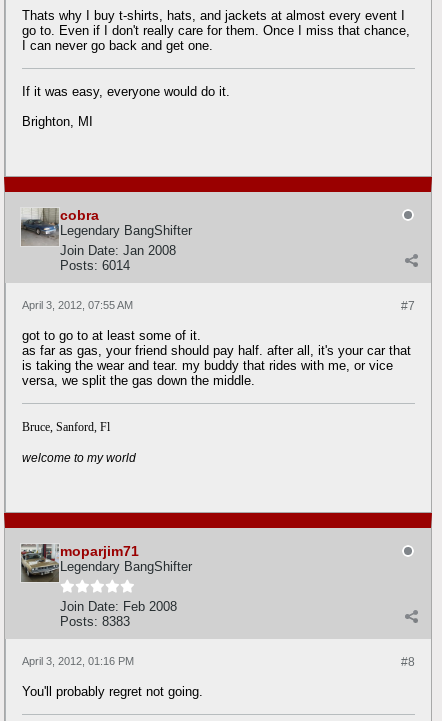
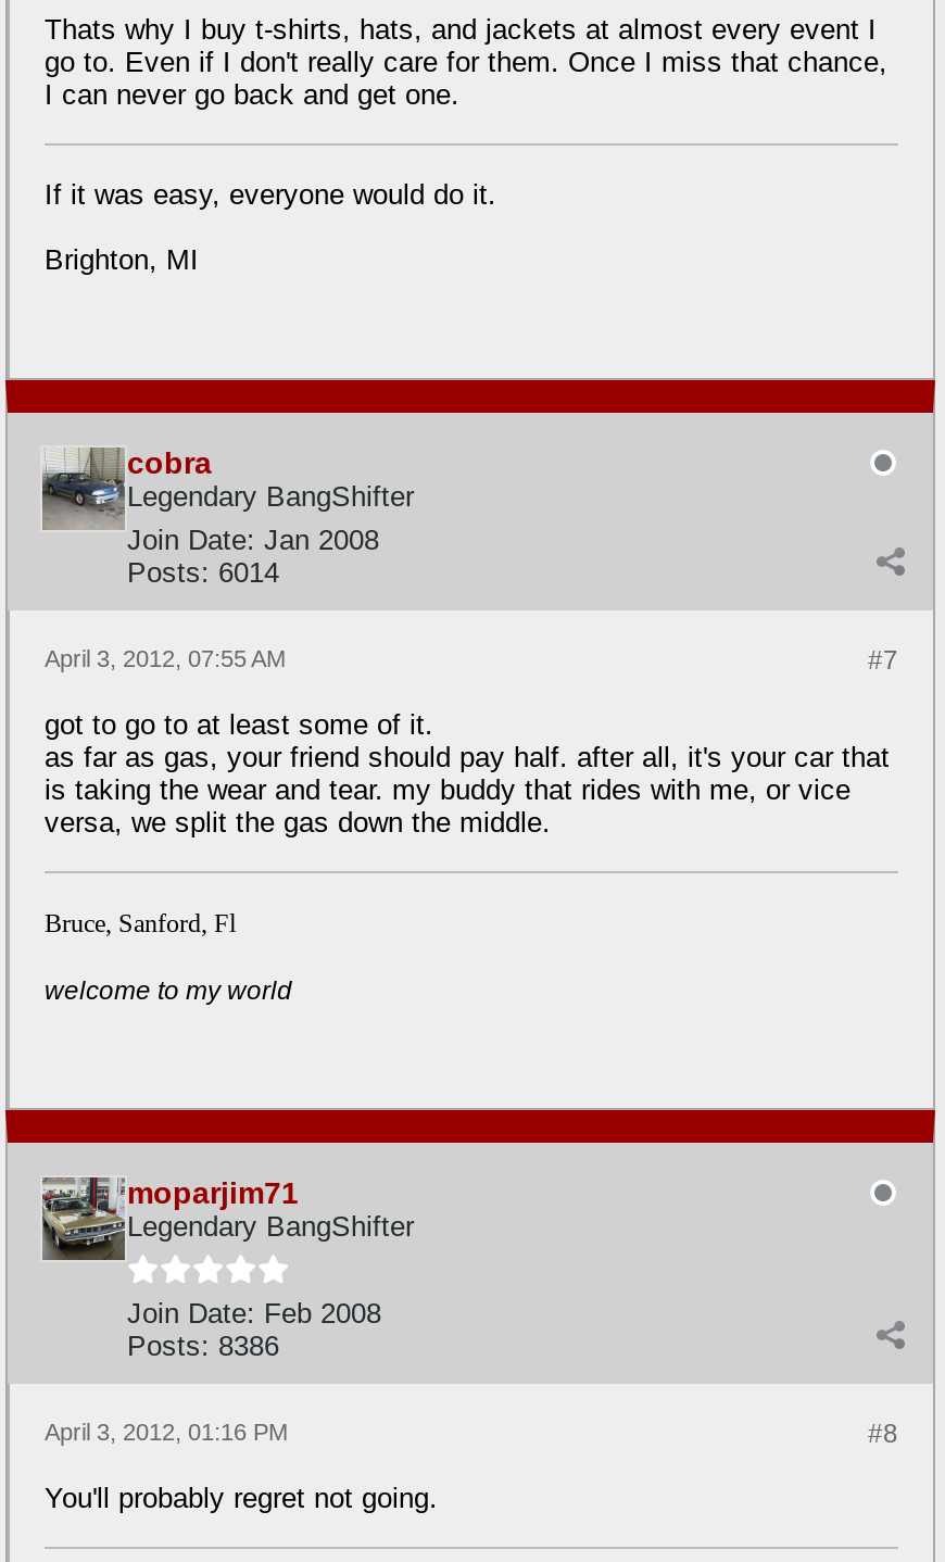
[60,614,130,629] Posts: 8383 -> [127,1329,279,1362] Posts: 8386

